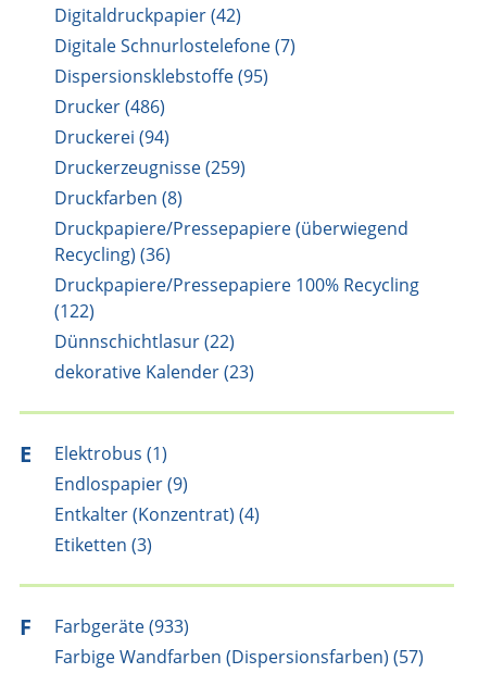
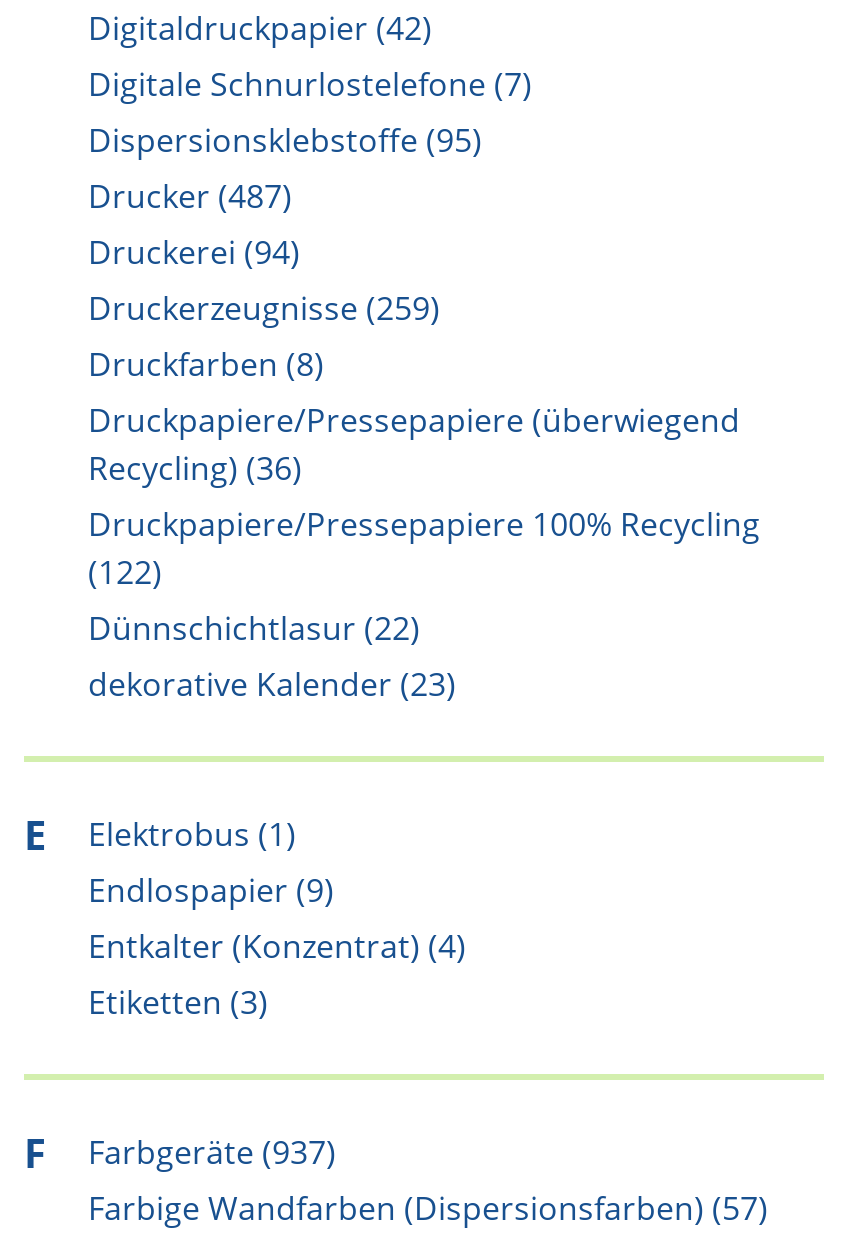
[54,95,165,119] Drucker (486) -> [88,174,292,218] Drucker (487)
[20,612,189,641] F Farbgeräte (933) -> [24,1126,336,1180] F Farbgeräte (937)

